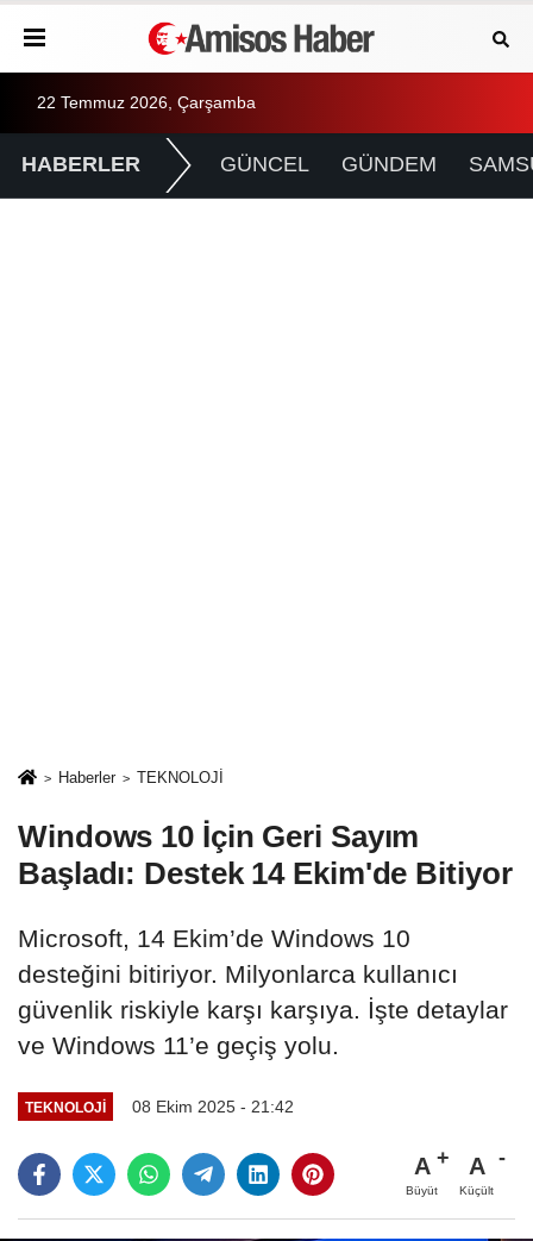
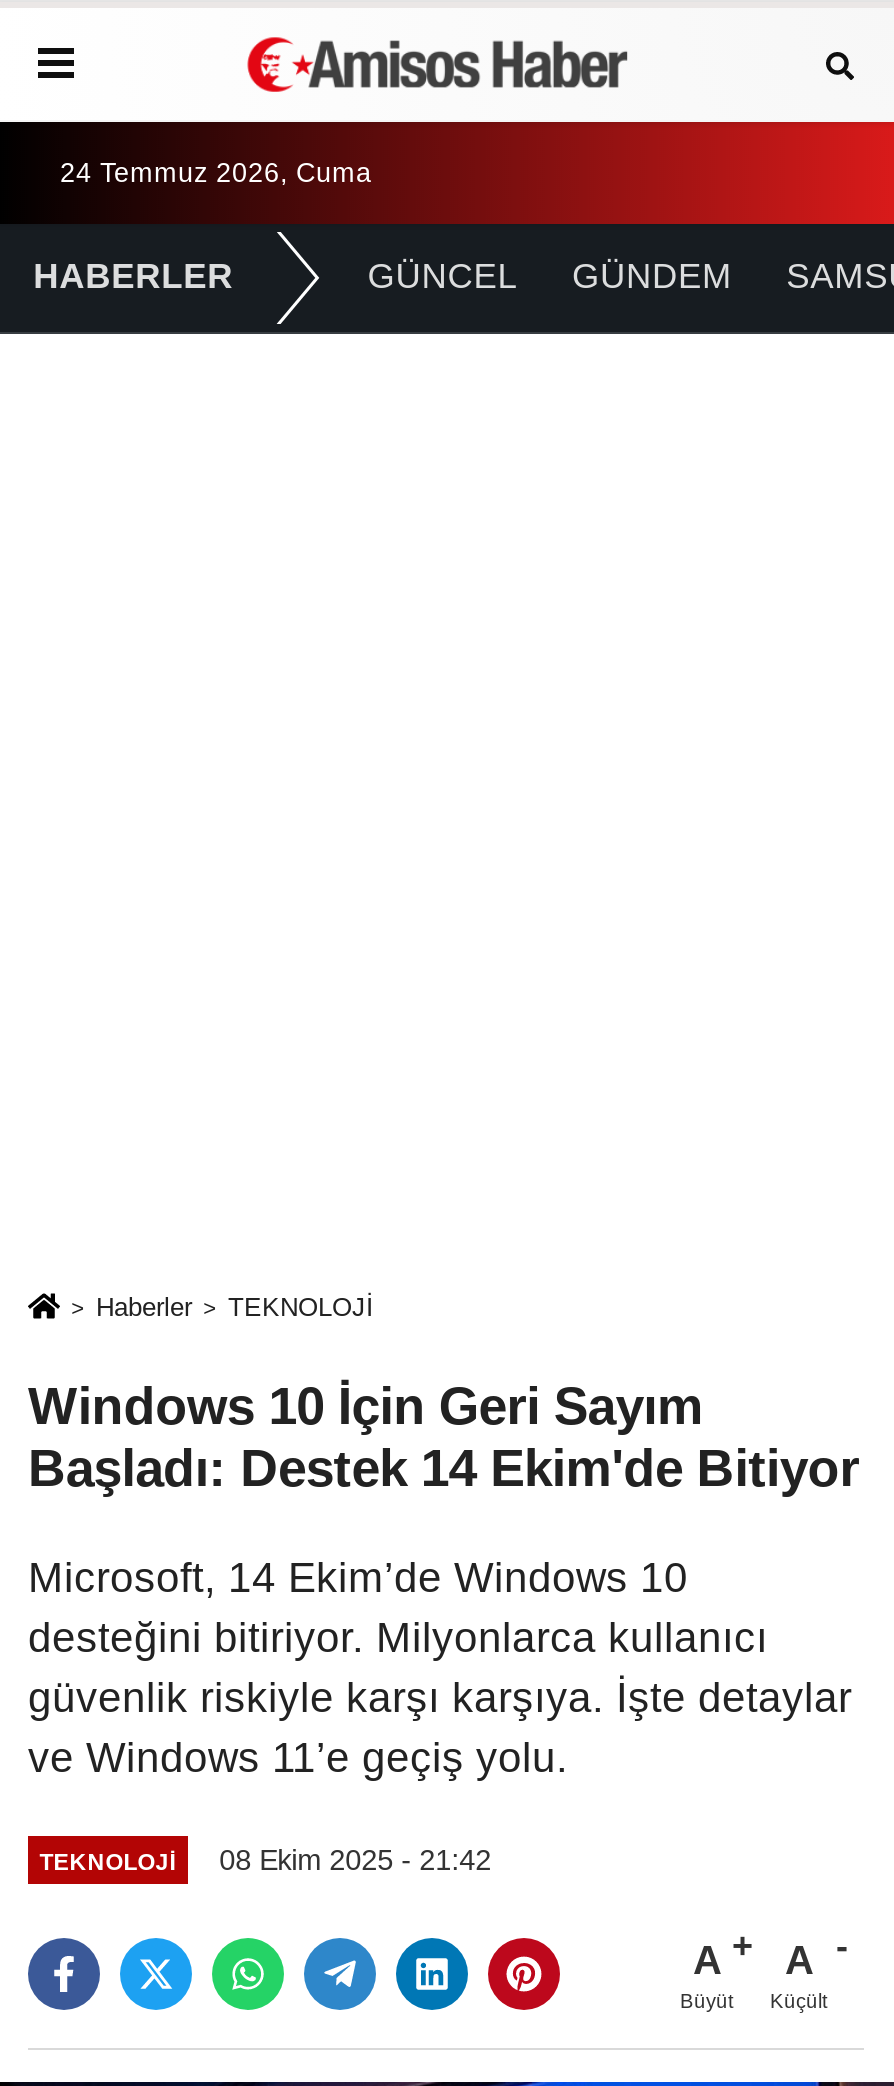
[37,94,256,112] 22 Temmuz 2026, Çarşamba -> [60,158,372,188] 24 Temmuz 2026, Cuma

